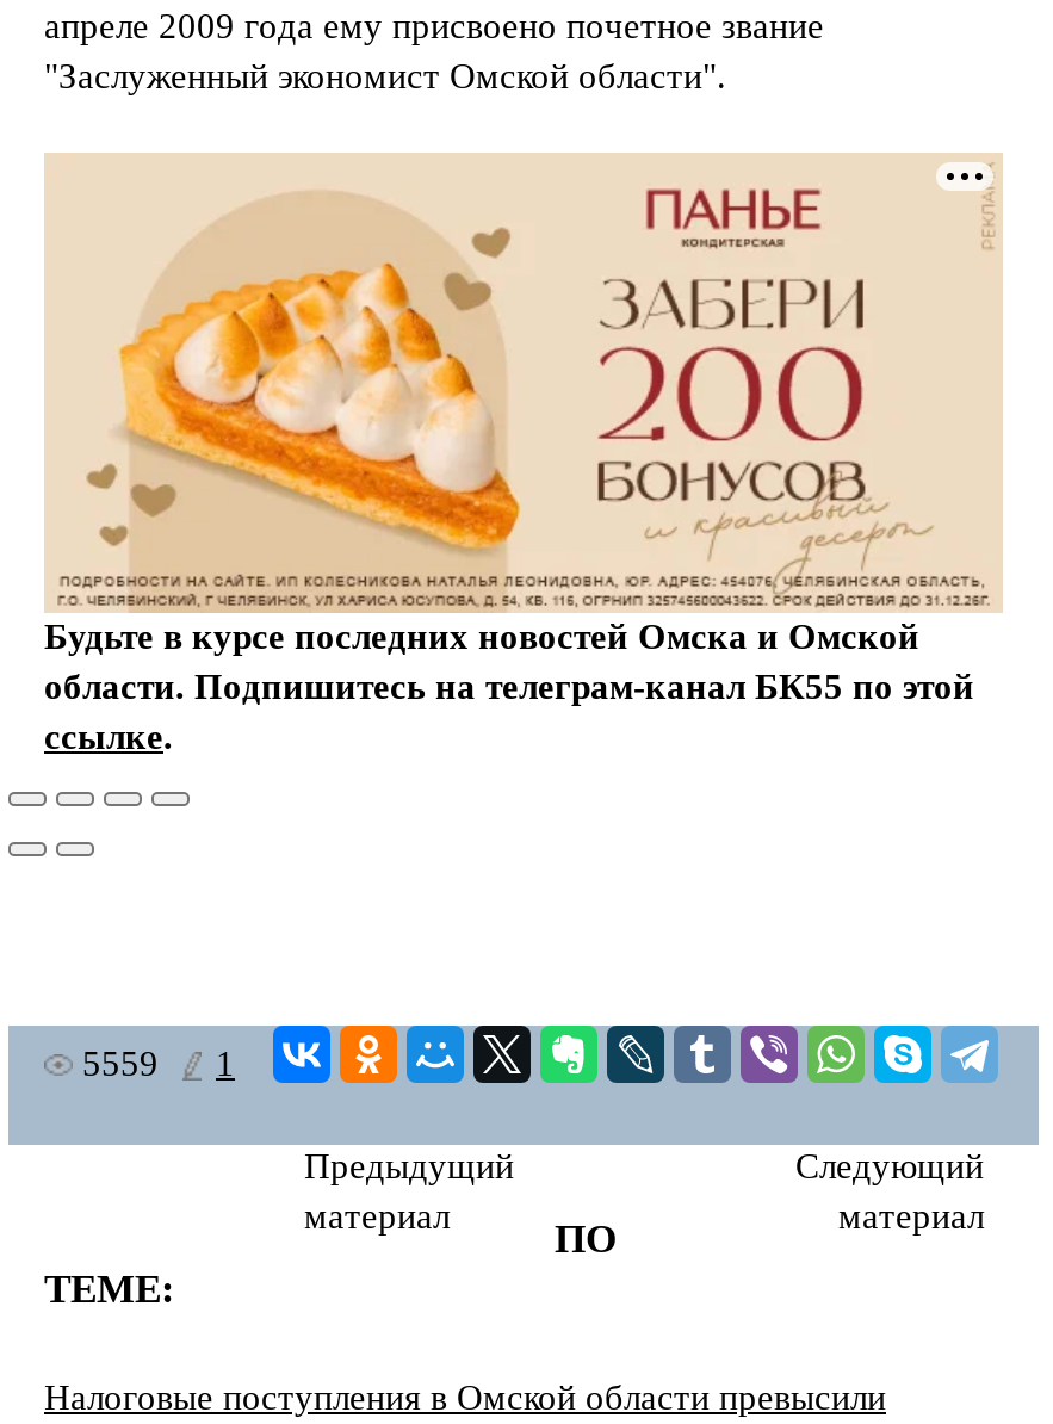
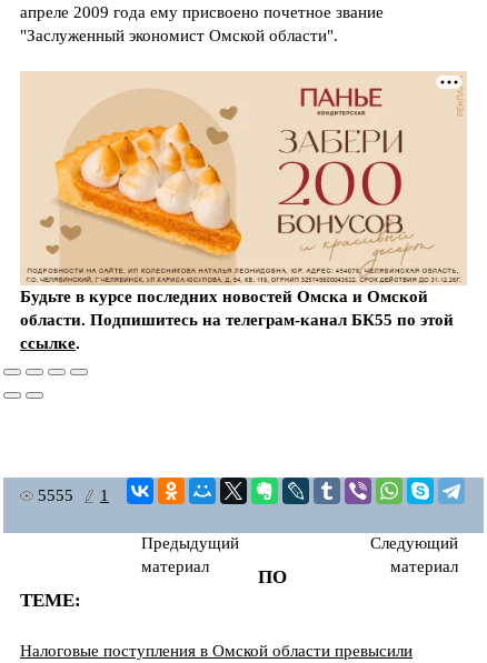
[82,1045,235,1083] 5559 1 -> [38,487,109,504] 5555 1

